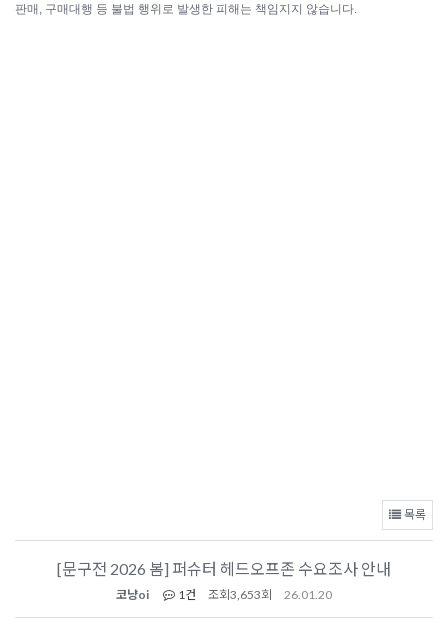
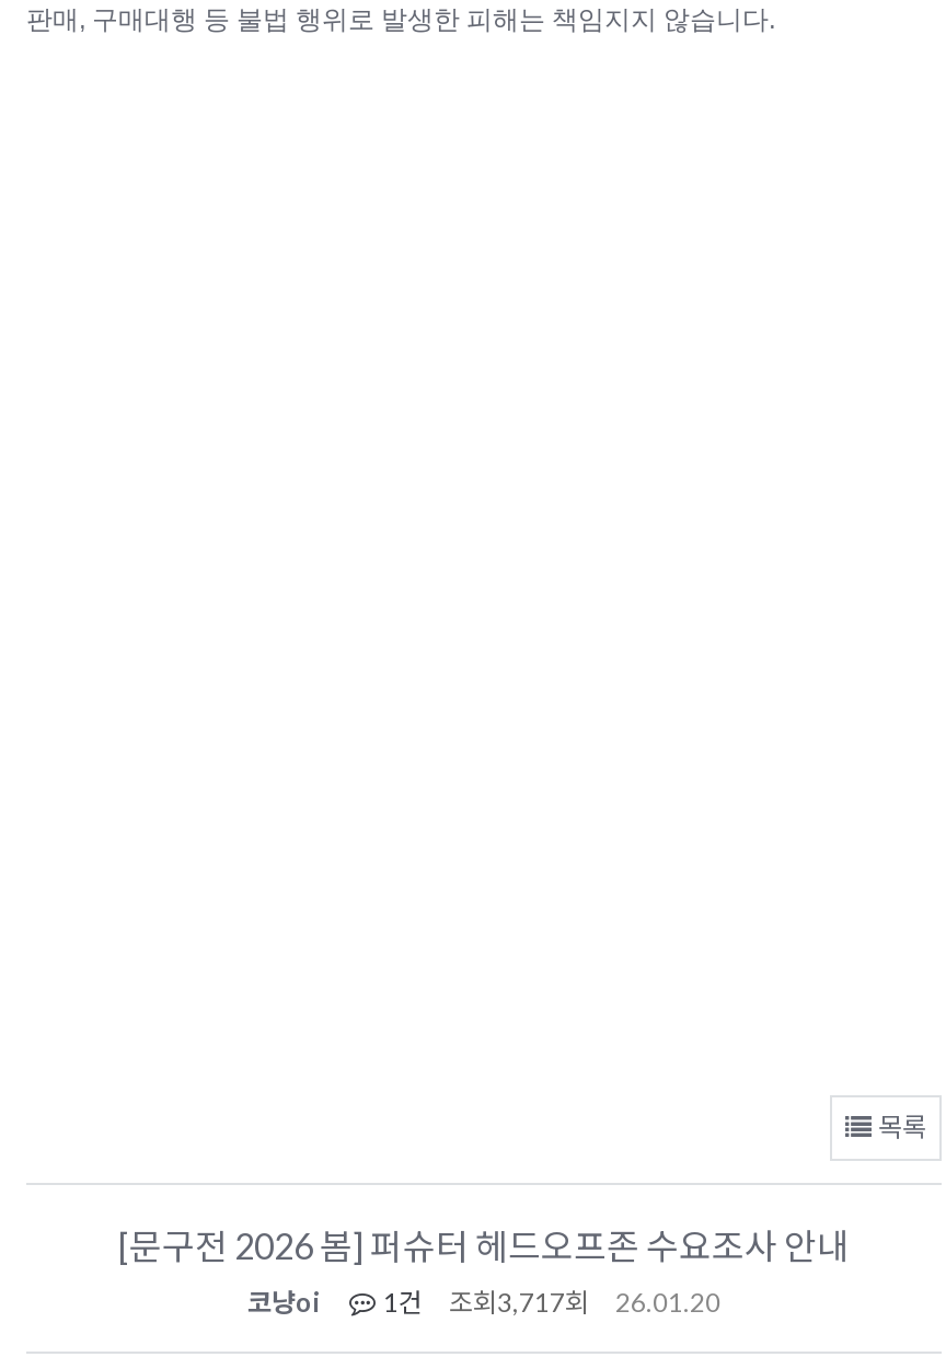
[208,587,272,602] 조회3,653회 -> [449,1286,589,1319] 조회3,717회

